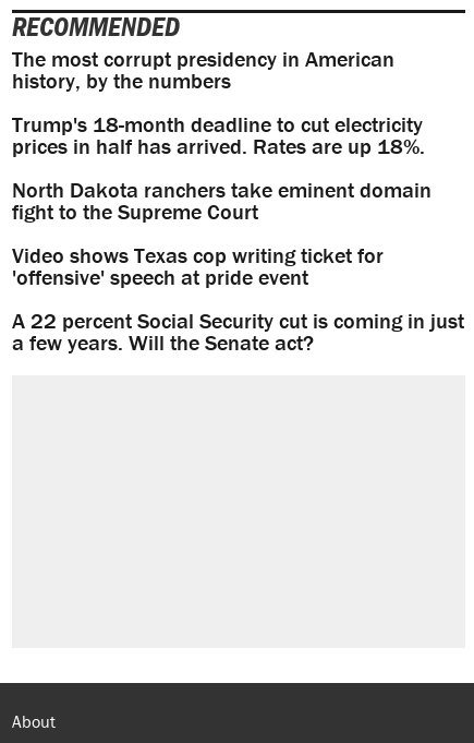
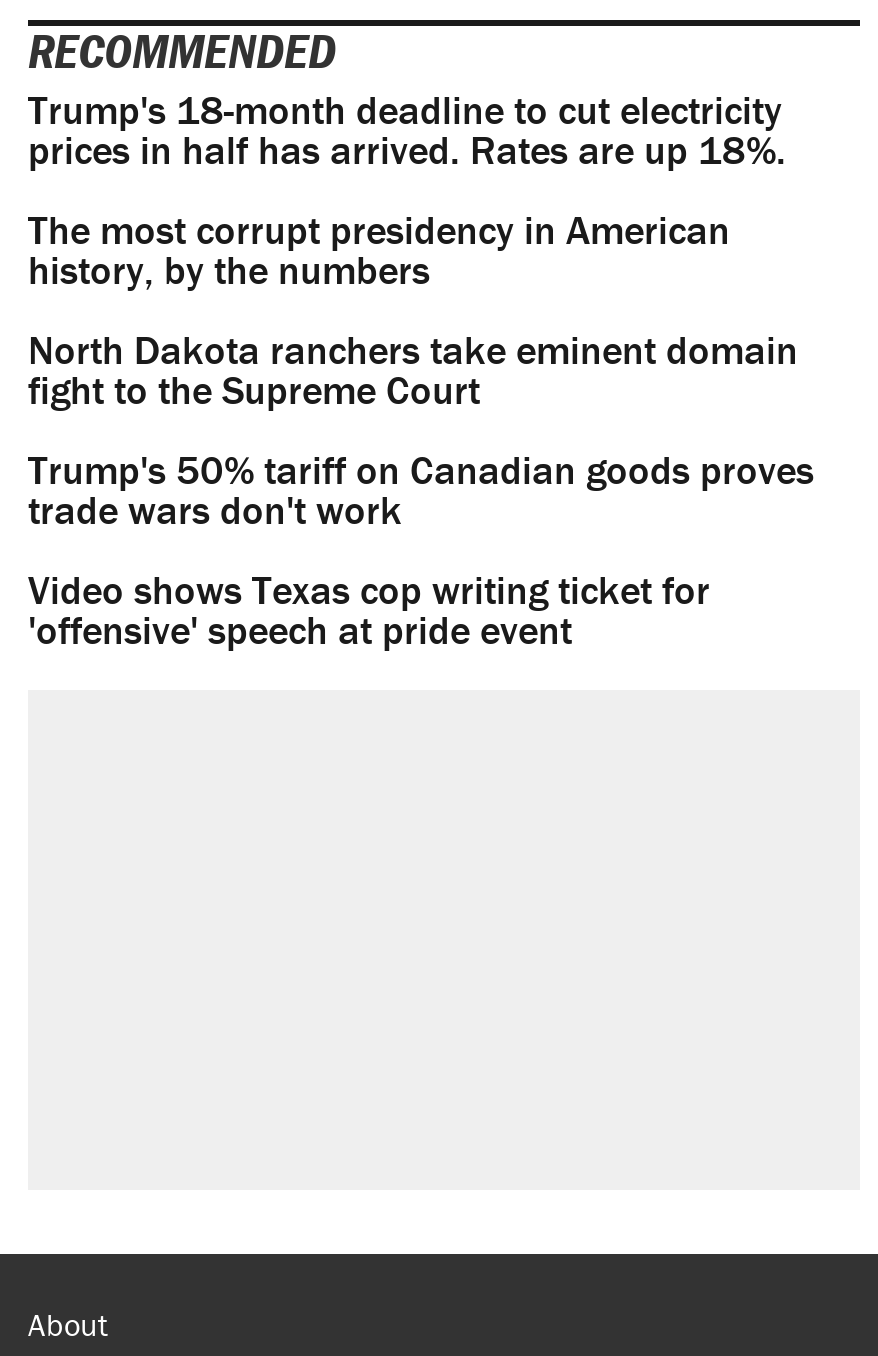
moved [12,45,394,94] -> [28,205,730,295]: The most corrupt presidency in American | history, by the numbers
moved [12,111,425,160] -> [28,85,786,175]: Trump's 18-month deadline to cut electricity | prices in half has arrived. Rates are up 18%.
none -> [28,445,814,535] Trump's 50% tariff on Canadian goods proves | trade wars don't work
moved [12,241,384,291] -> [28,565,710,655]: Video shows Texas cop writing ticket for | 'offensive' speech at pride event
[12,307,464,356] A 22 percent Social Security cut is coming in just | a few years. Will the Senate act? -> none

